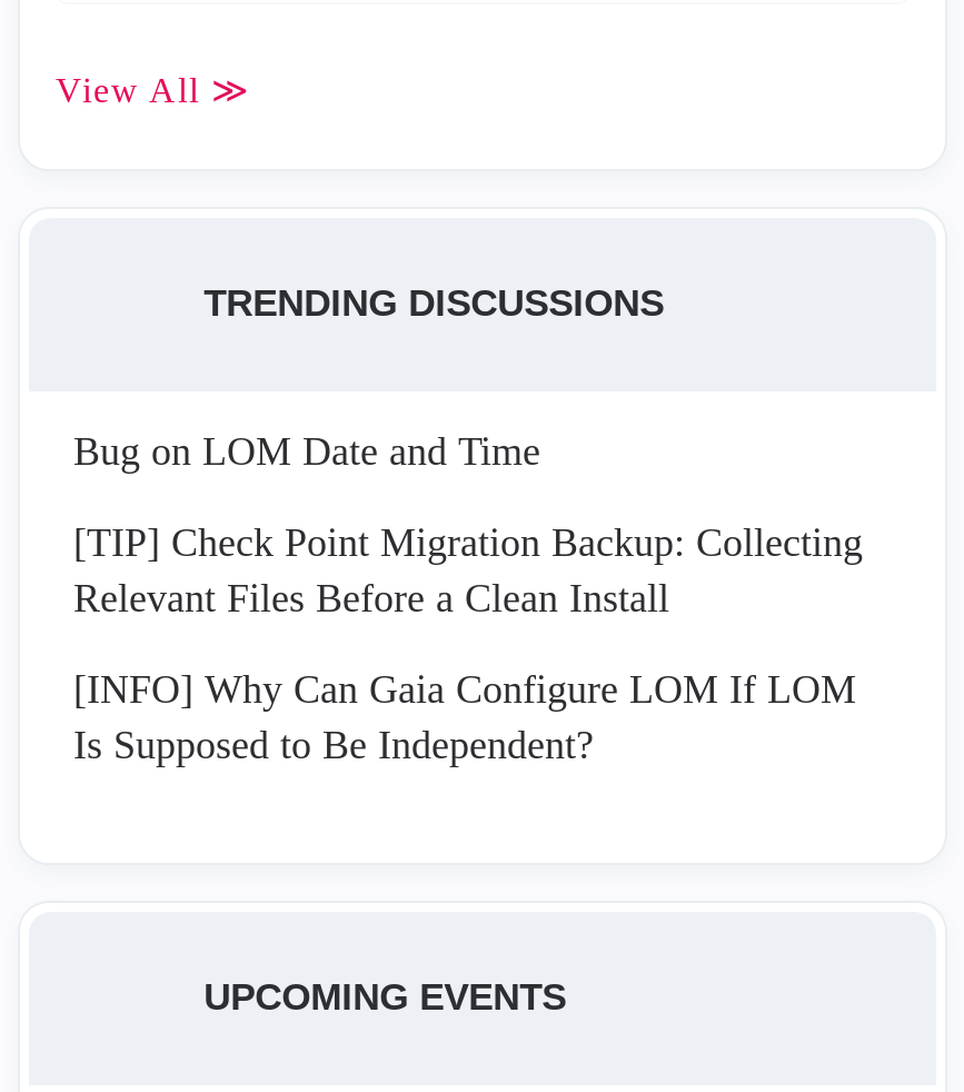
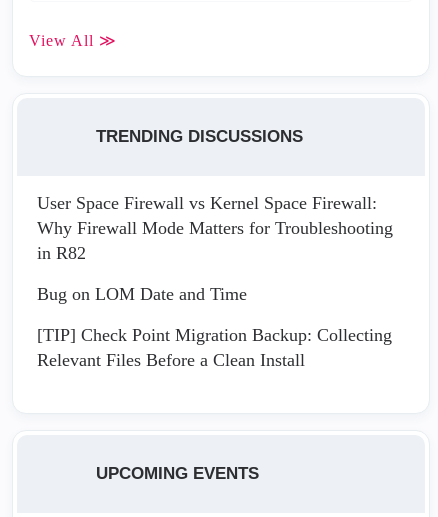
none -> [37,193,393,263] User Space Firewall vs Kernel Space Firewall: | Why Firewall Mode Matters for Troubleshooting | in R82
moved [73,429,863,620] -> [37,284,392,370]: Bug on LOM Date and Time | [TIP] Check Point Migration Backup: Collecting | Relevant Files Before a Clean Install
[73,667,856,767] [INFO] Why Can Gaia Configure LOM If LOM | Is Supposed to Be Independent? -> none

